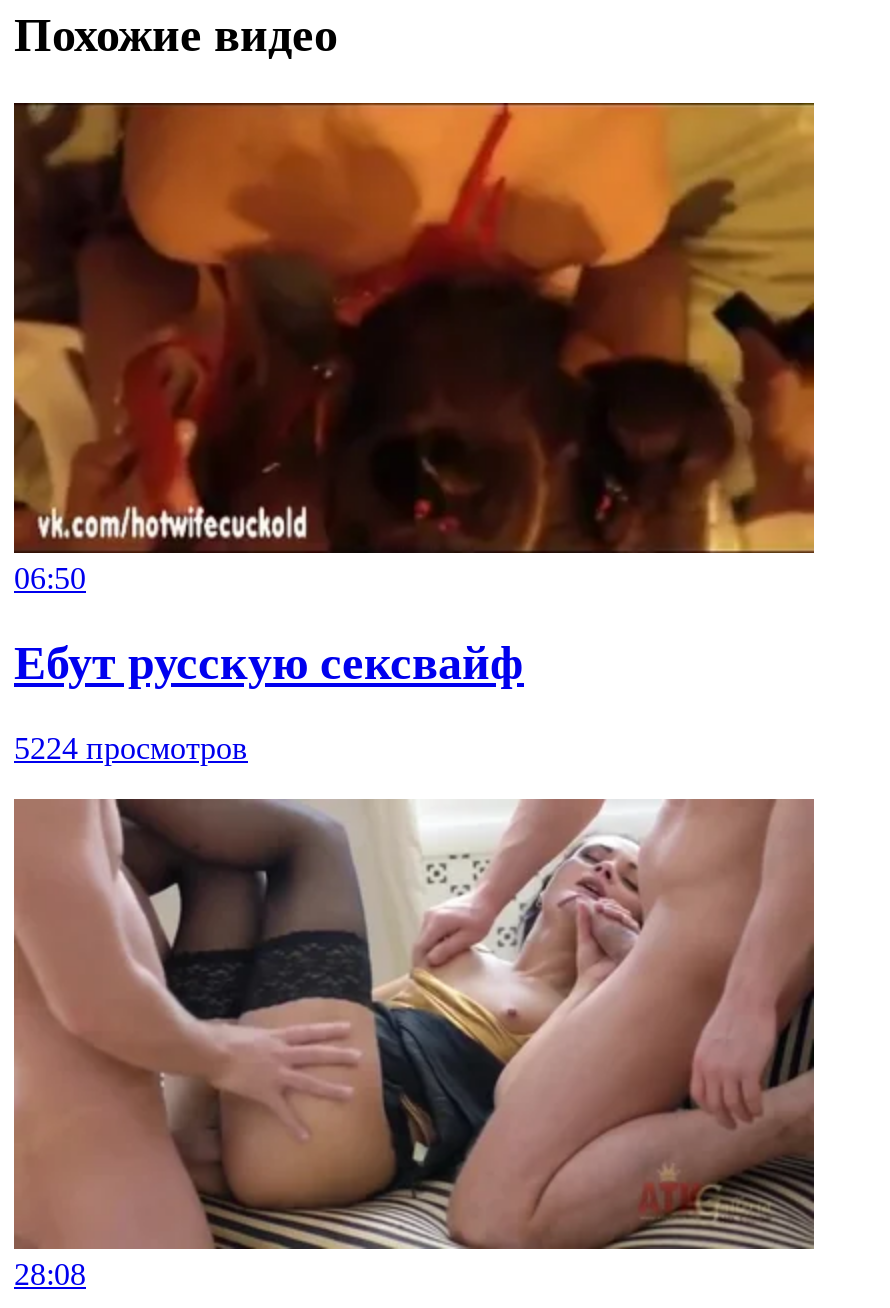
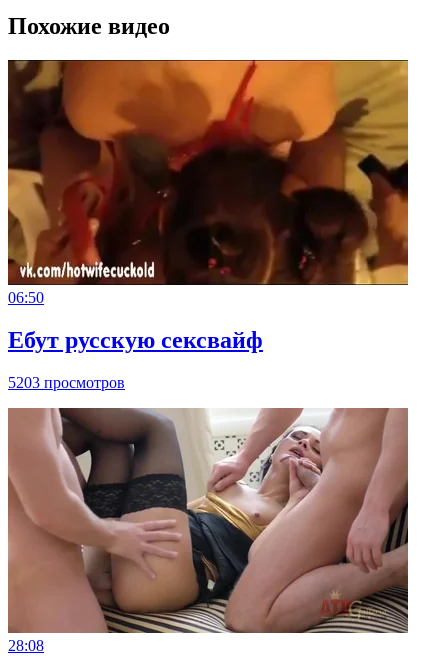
[14,731,248,765] 5224 просмотров -> [8,374,125,391] 5203 просмотров

